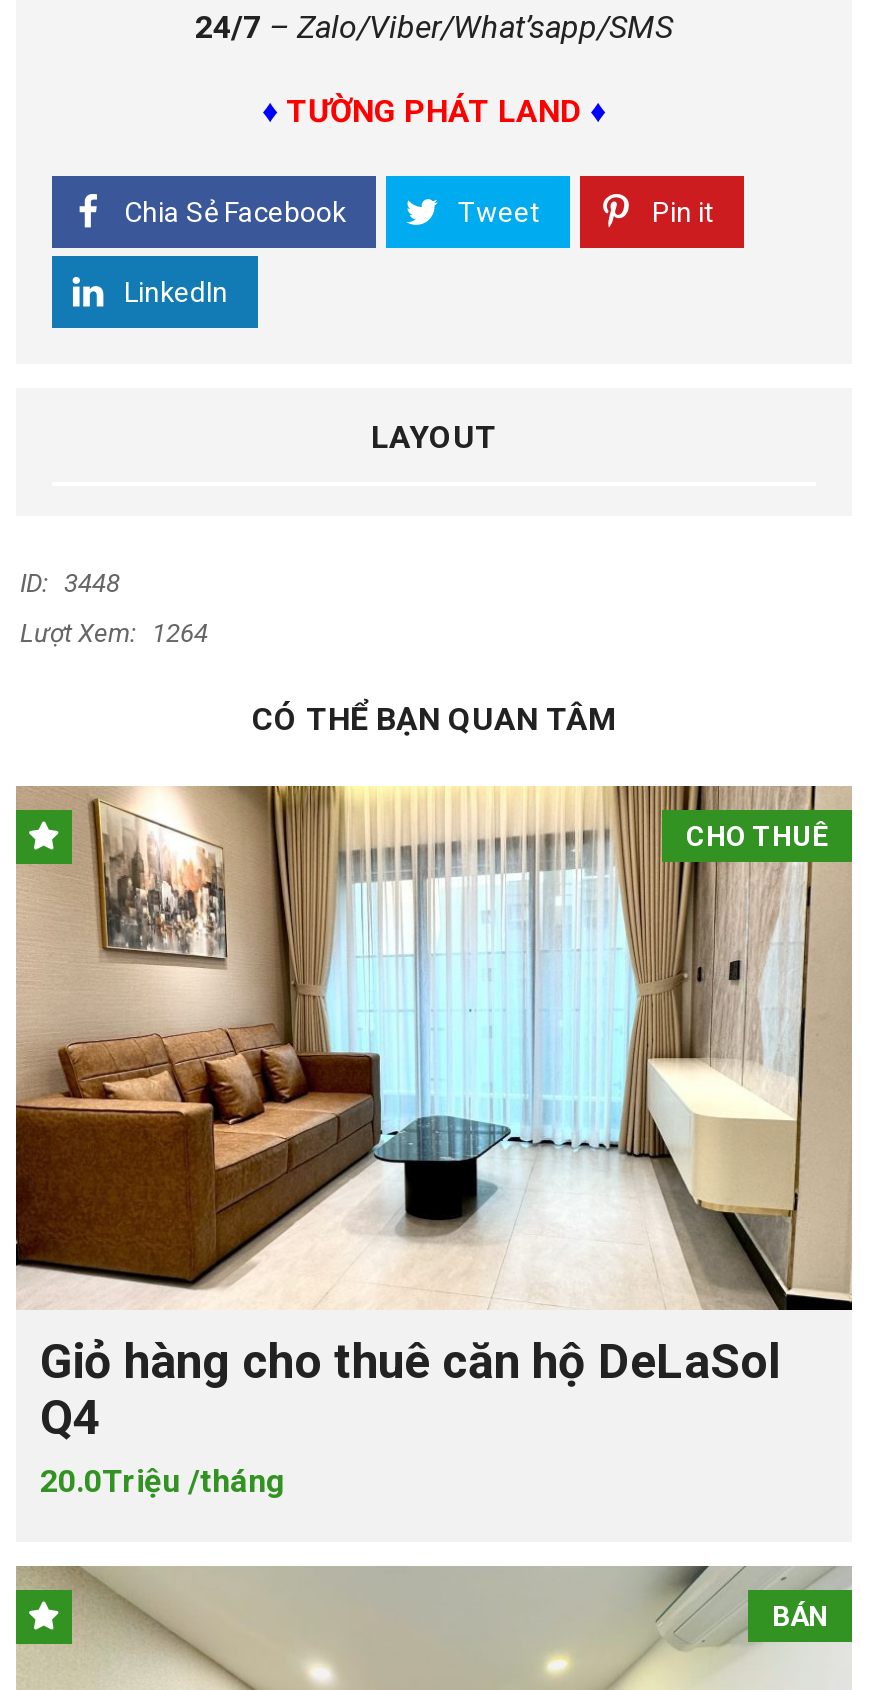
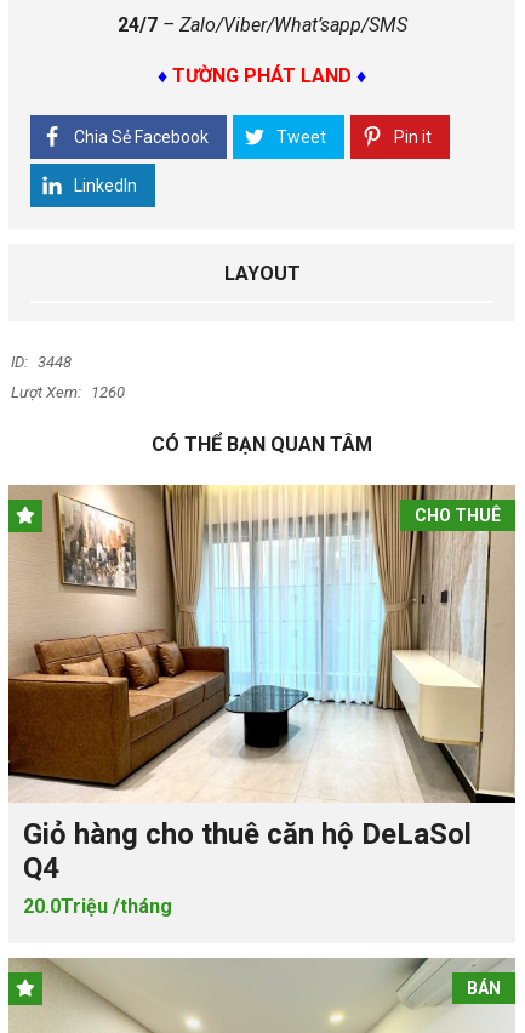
[20,619,208,649] Lượt Xem: 1264 -> [11,383,125,402] Lượt Xem: 1260

